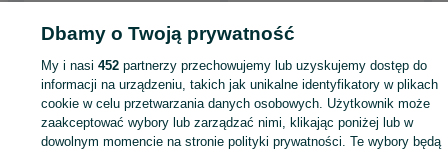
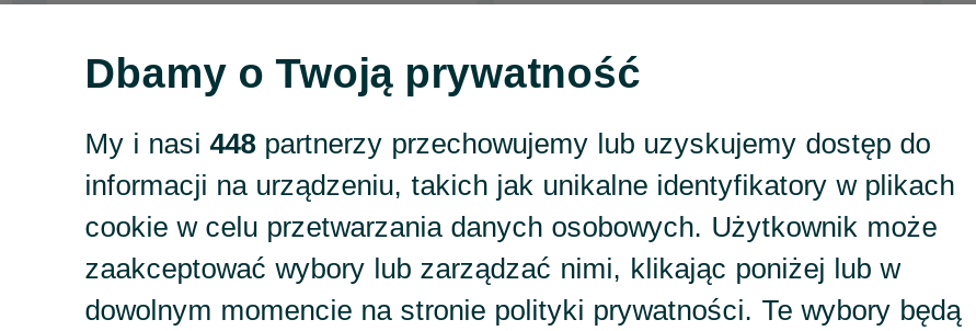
[41,58,427,73] My i nasi 452 partnerzy przechowujemy lub uzyskujemy dostęp do -> [85,127,930,160] My i nasi 448 partnerzy przechowujemy lub uzyskujemy dostęp do

